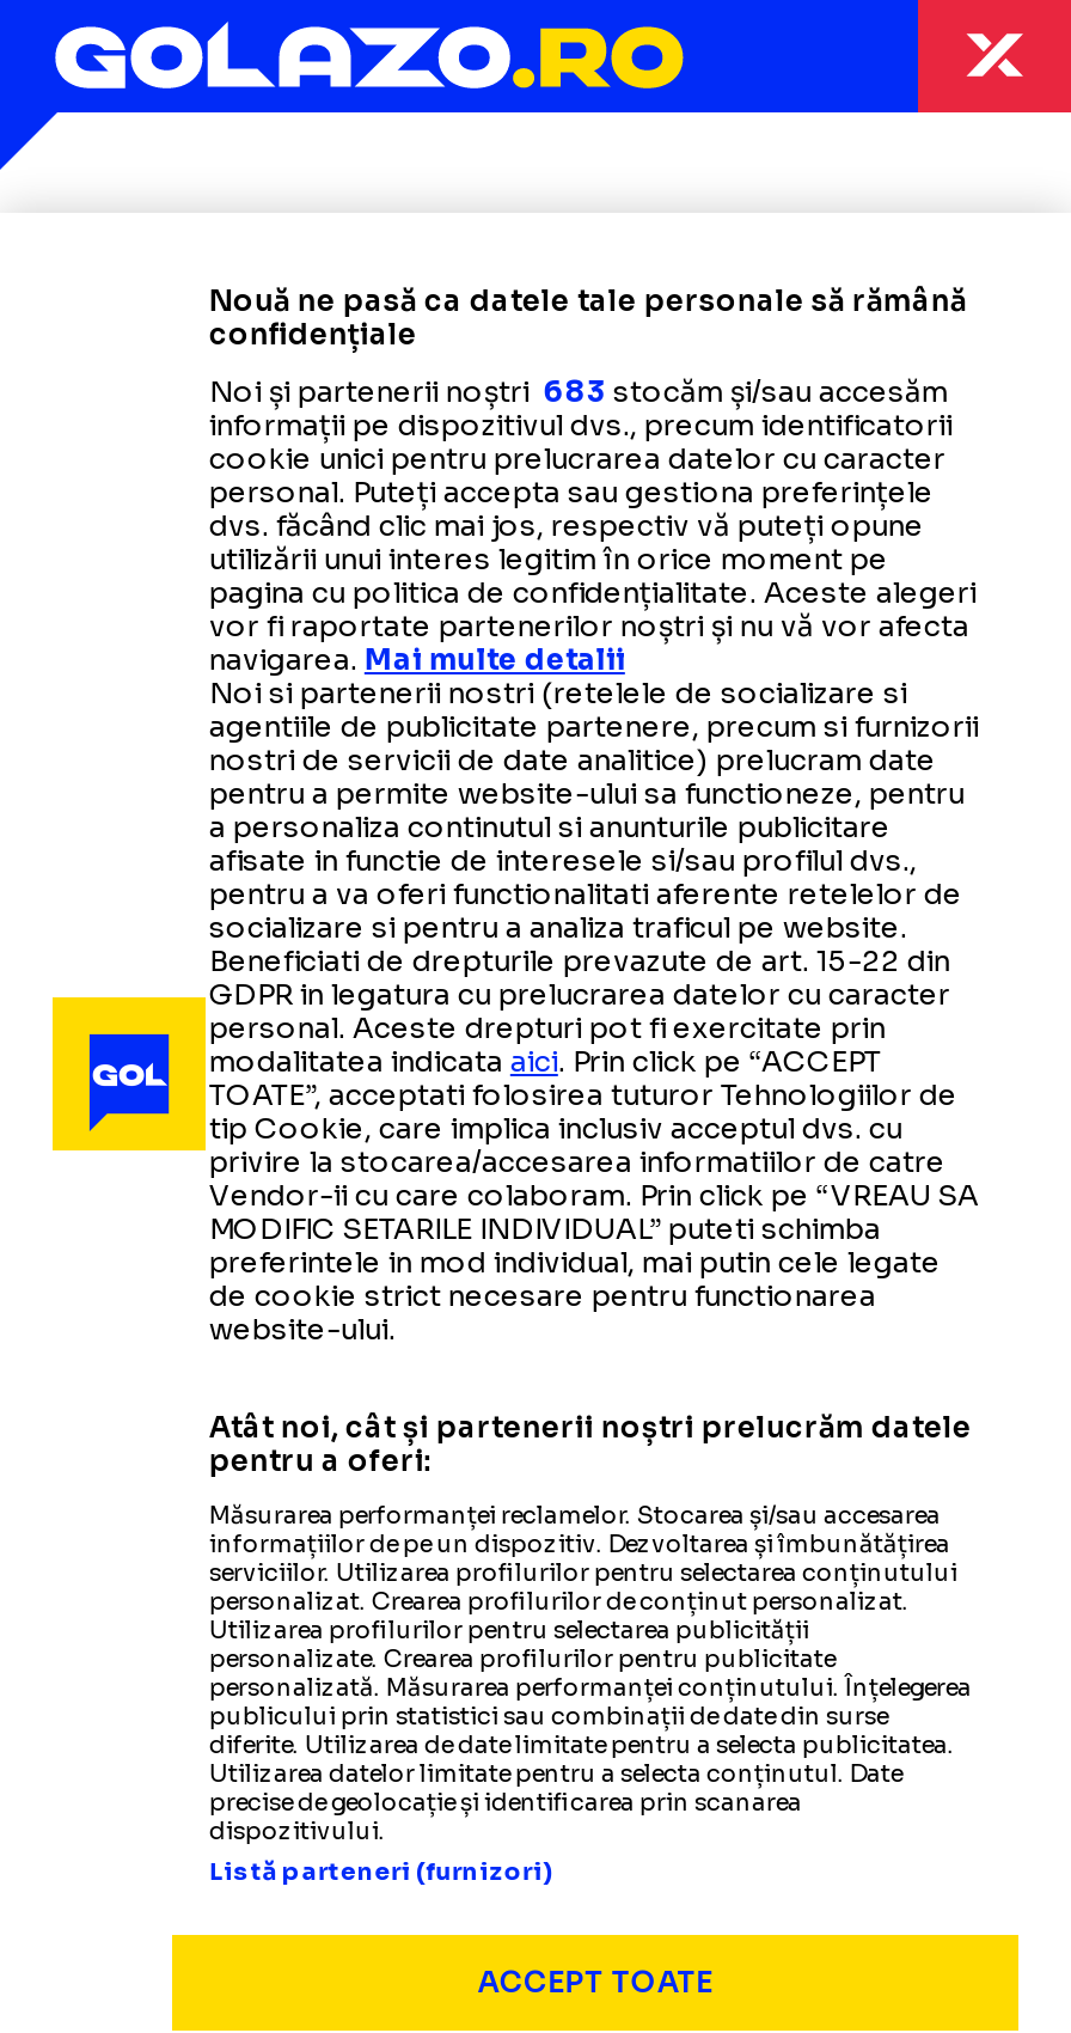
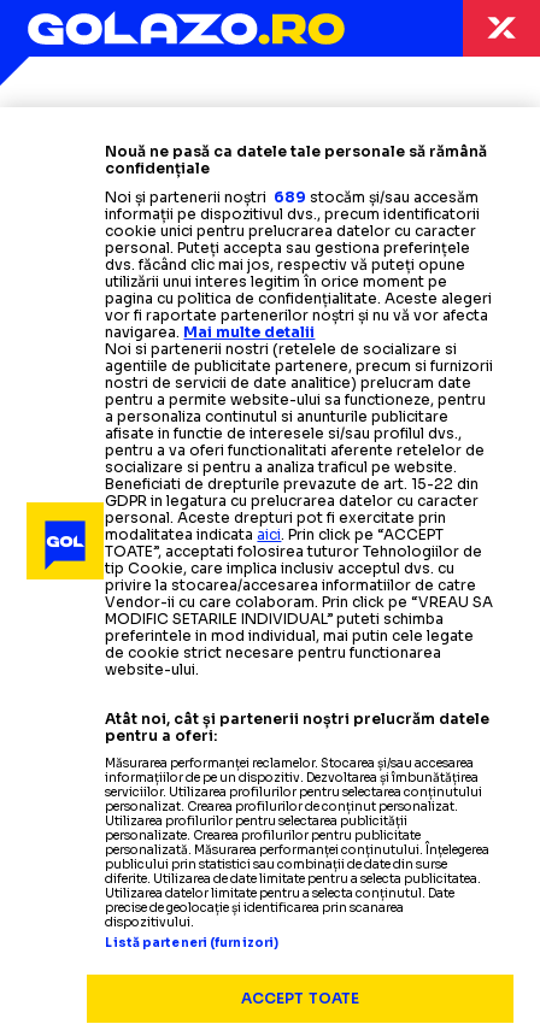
[209,372,948,408] Noi și partenerii noștri 683 stocăm și/sau accesăm -> [105,187,479,206] Noi și partenerii noștri 689 stocăm și/sau accesăm

